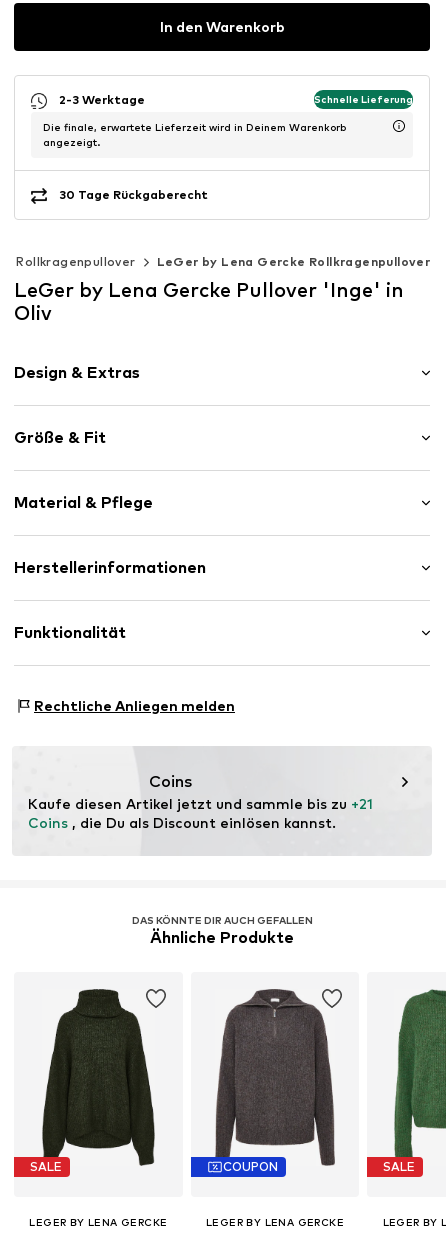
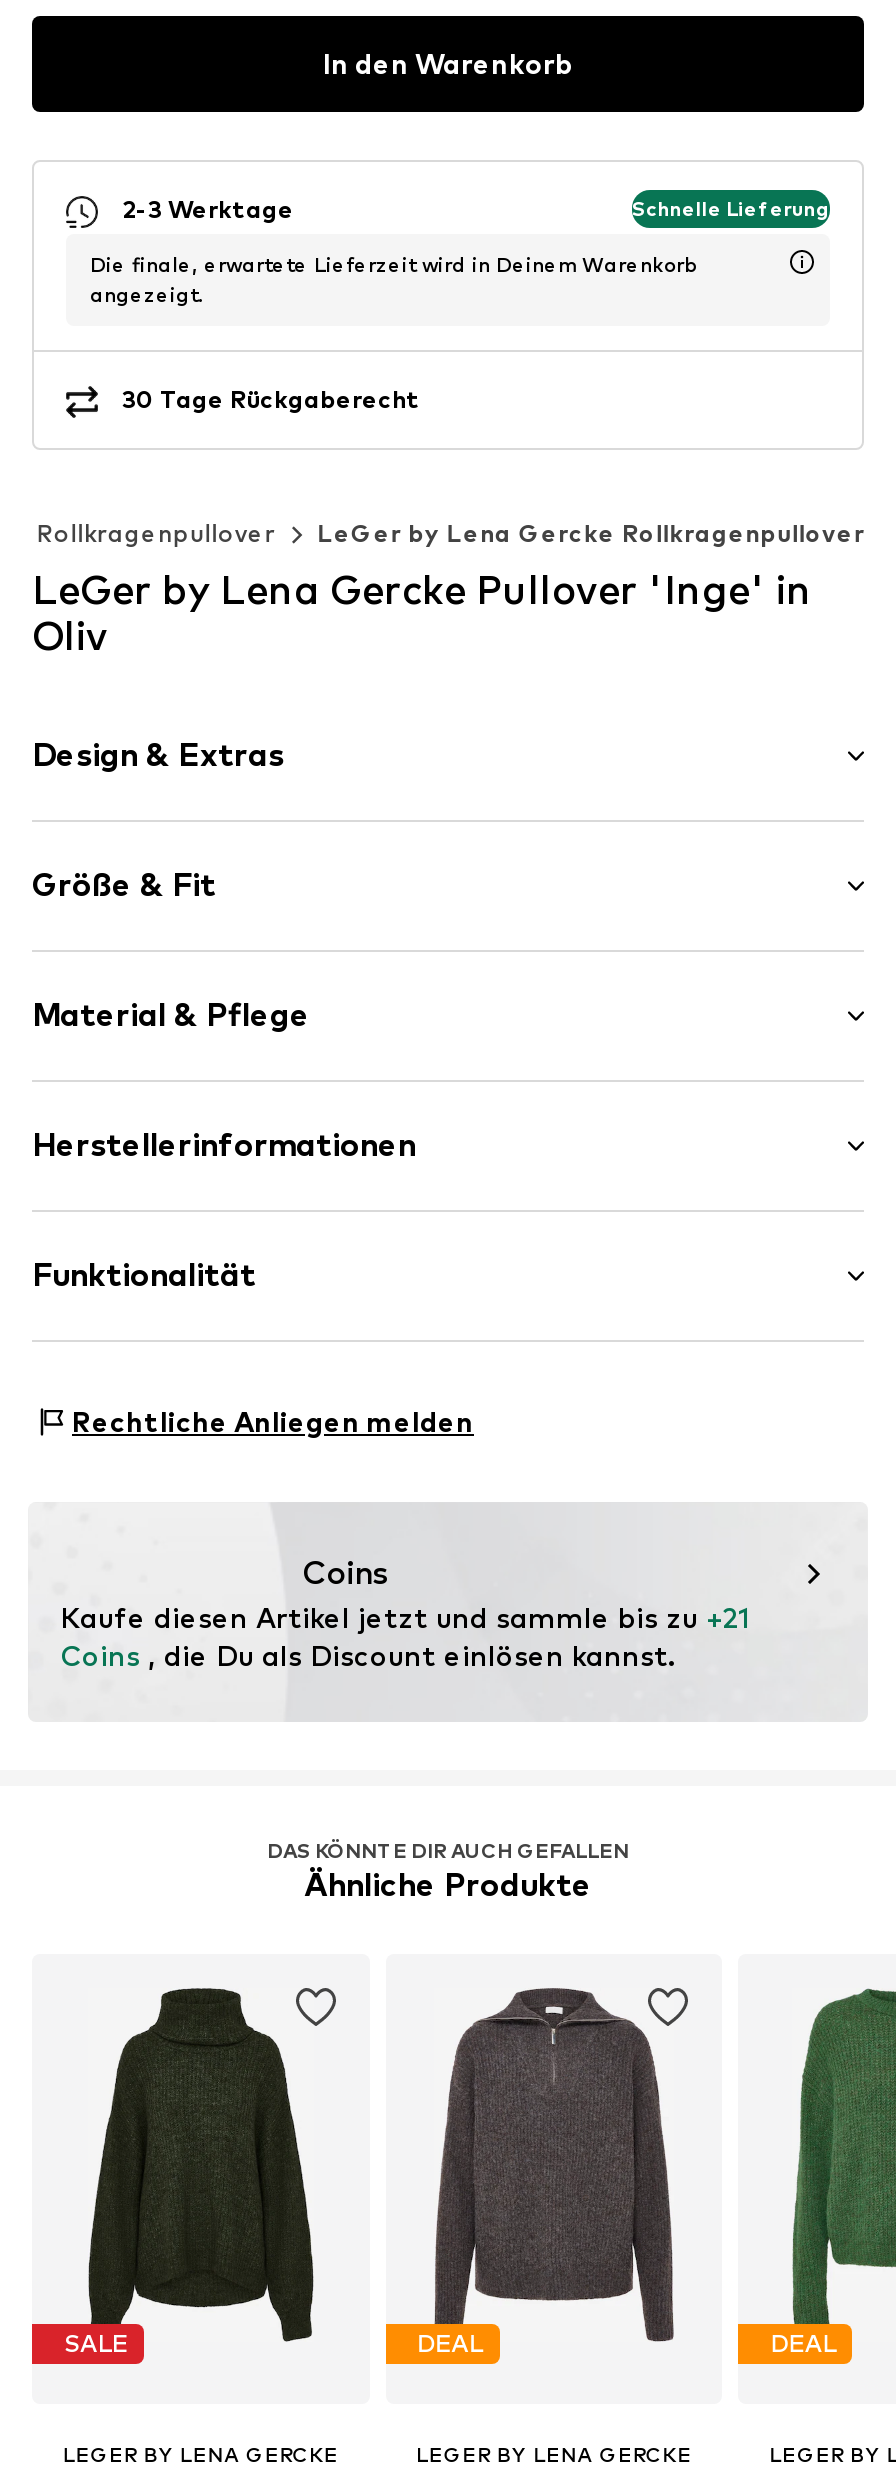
[223,1159,278,1174] COUPON -> [417,2328,483,2358] DEAL
[383,1159,415,1174] SALE -> [771,2328,837,2358] DEAL

